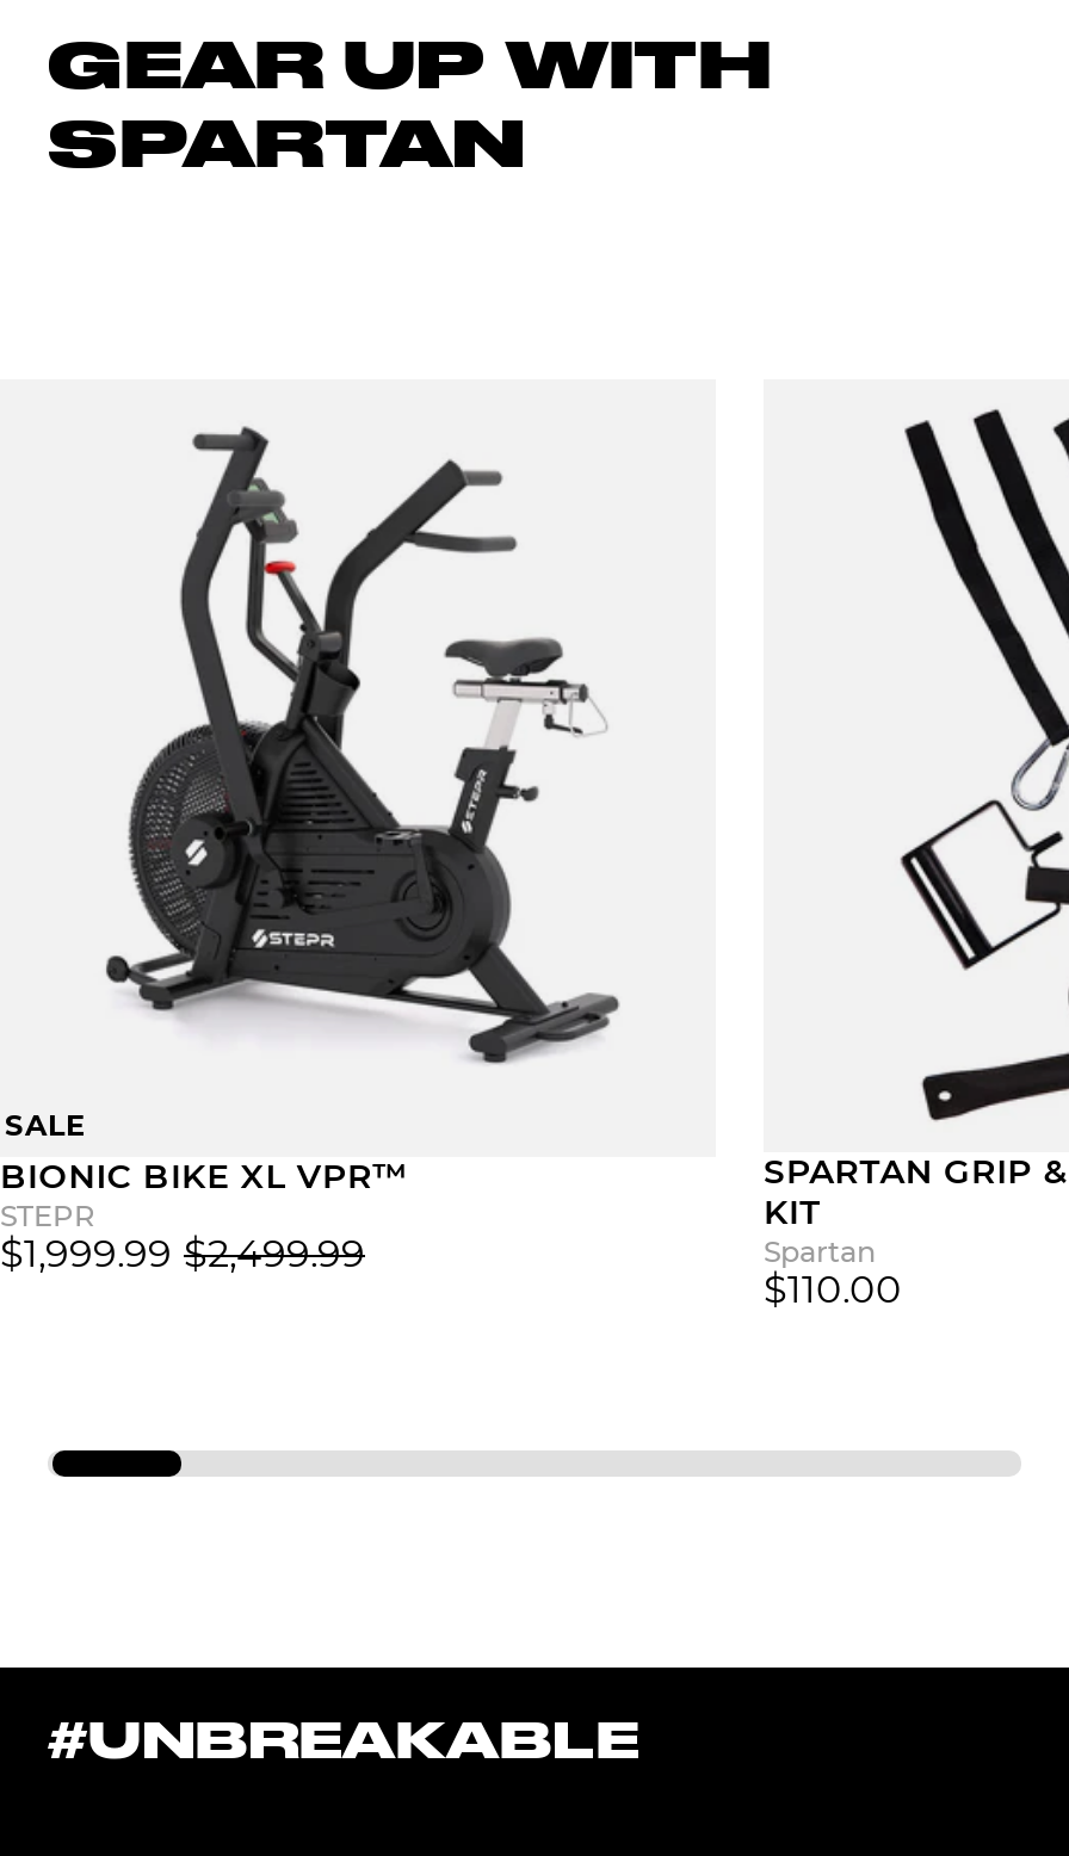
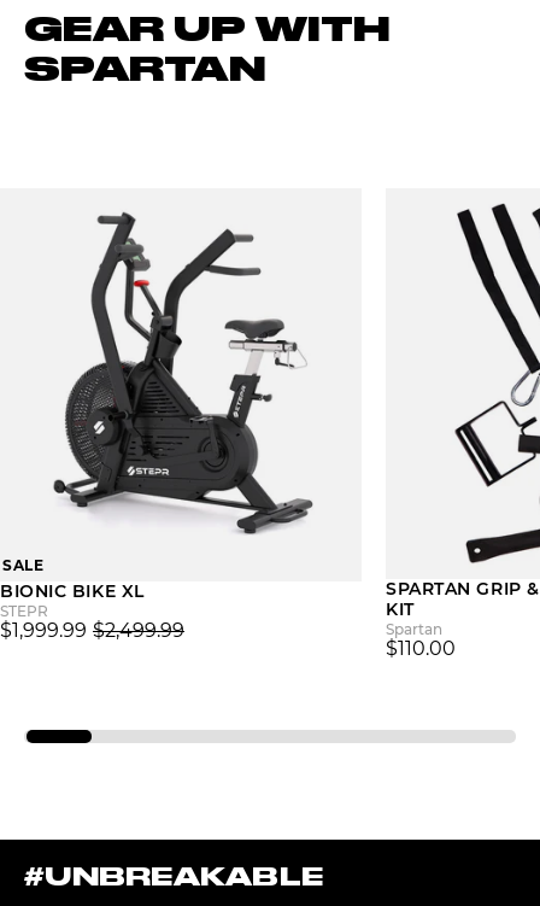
[0,1154,409,1197] BIONIC BIKE XL VPR™ -> [0,580,144,602] BIONIC BIKE XL

